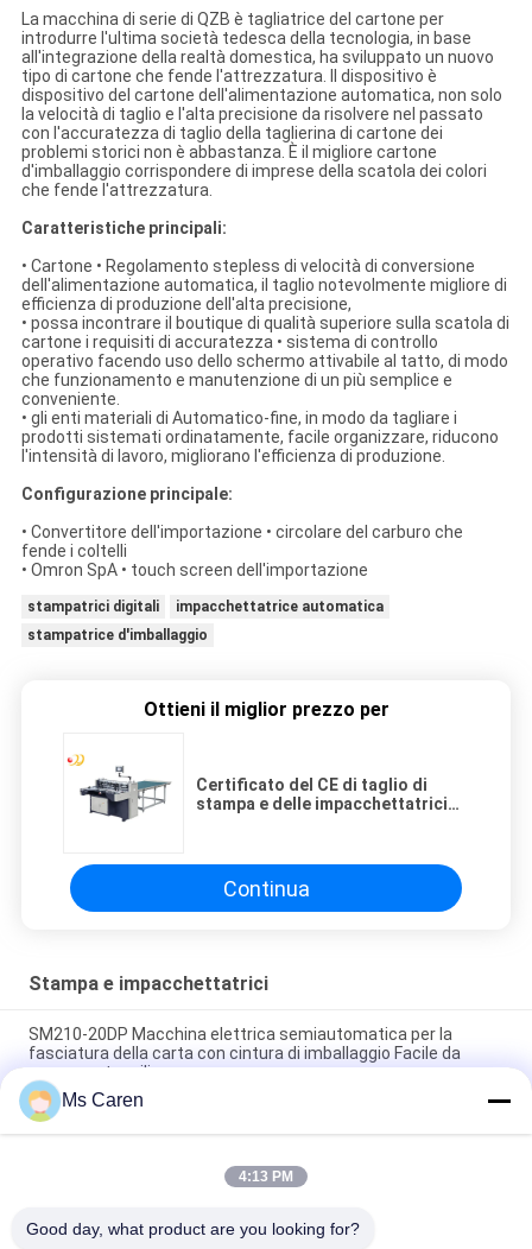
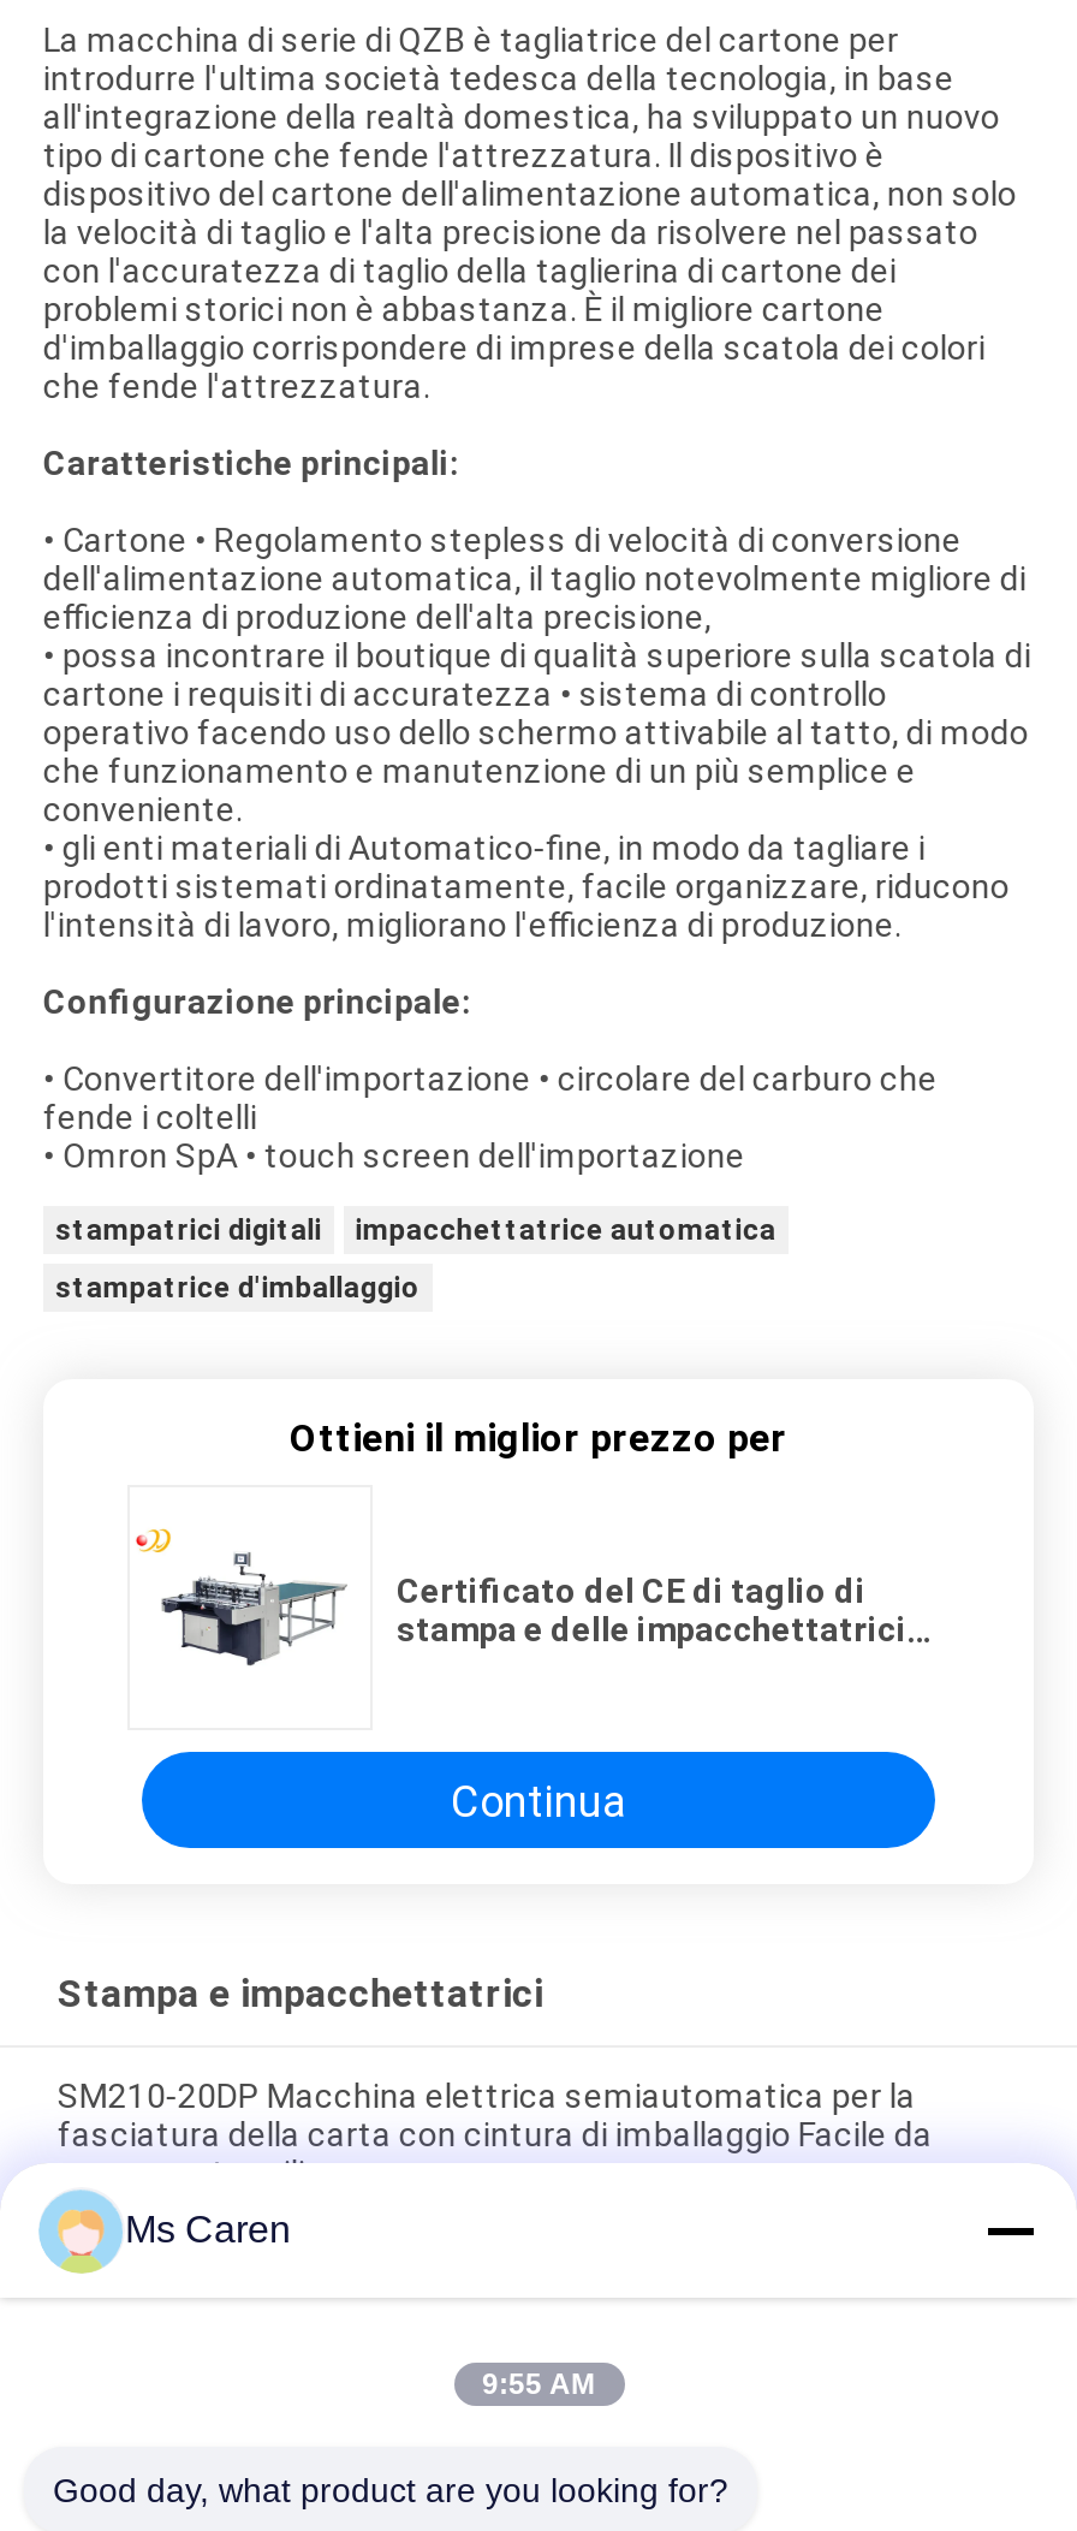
[239,1168,293,1185] 4:13 PM -> [482,2367,595,2401] 9:55 AM

